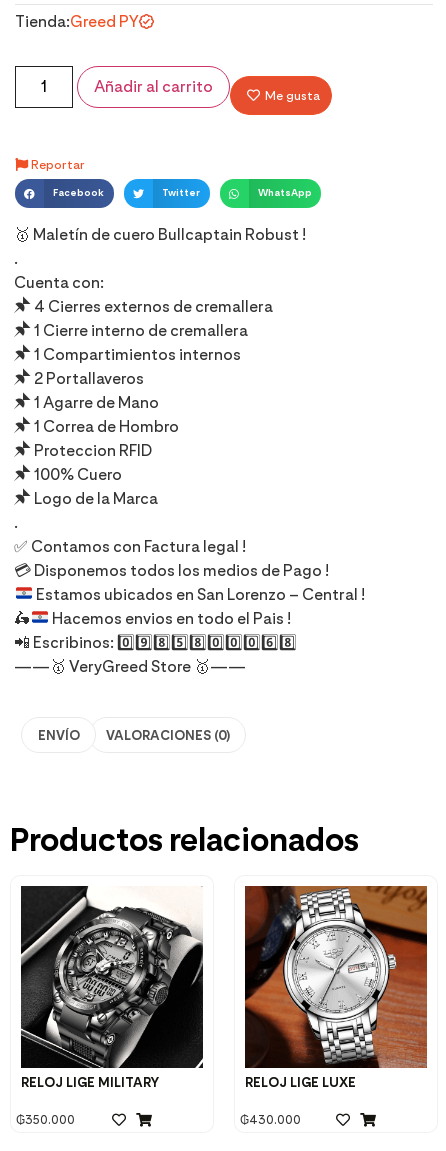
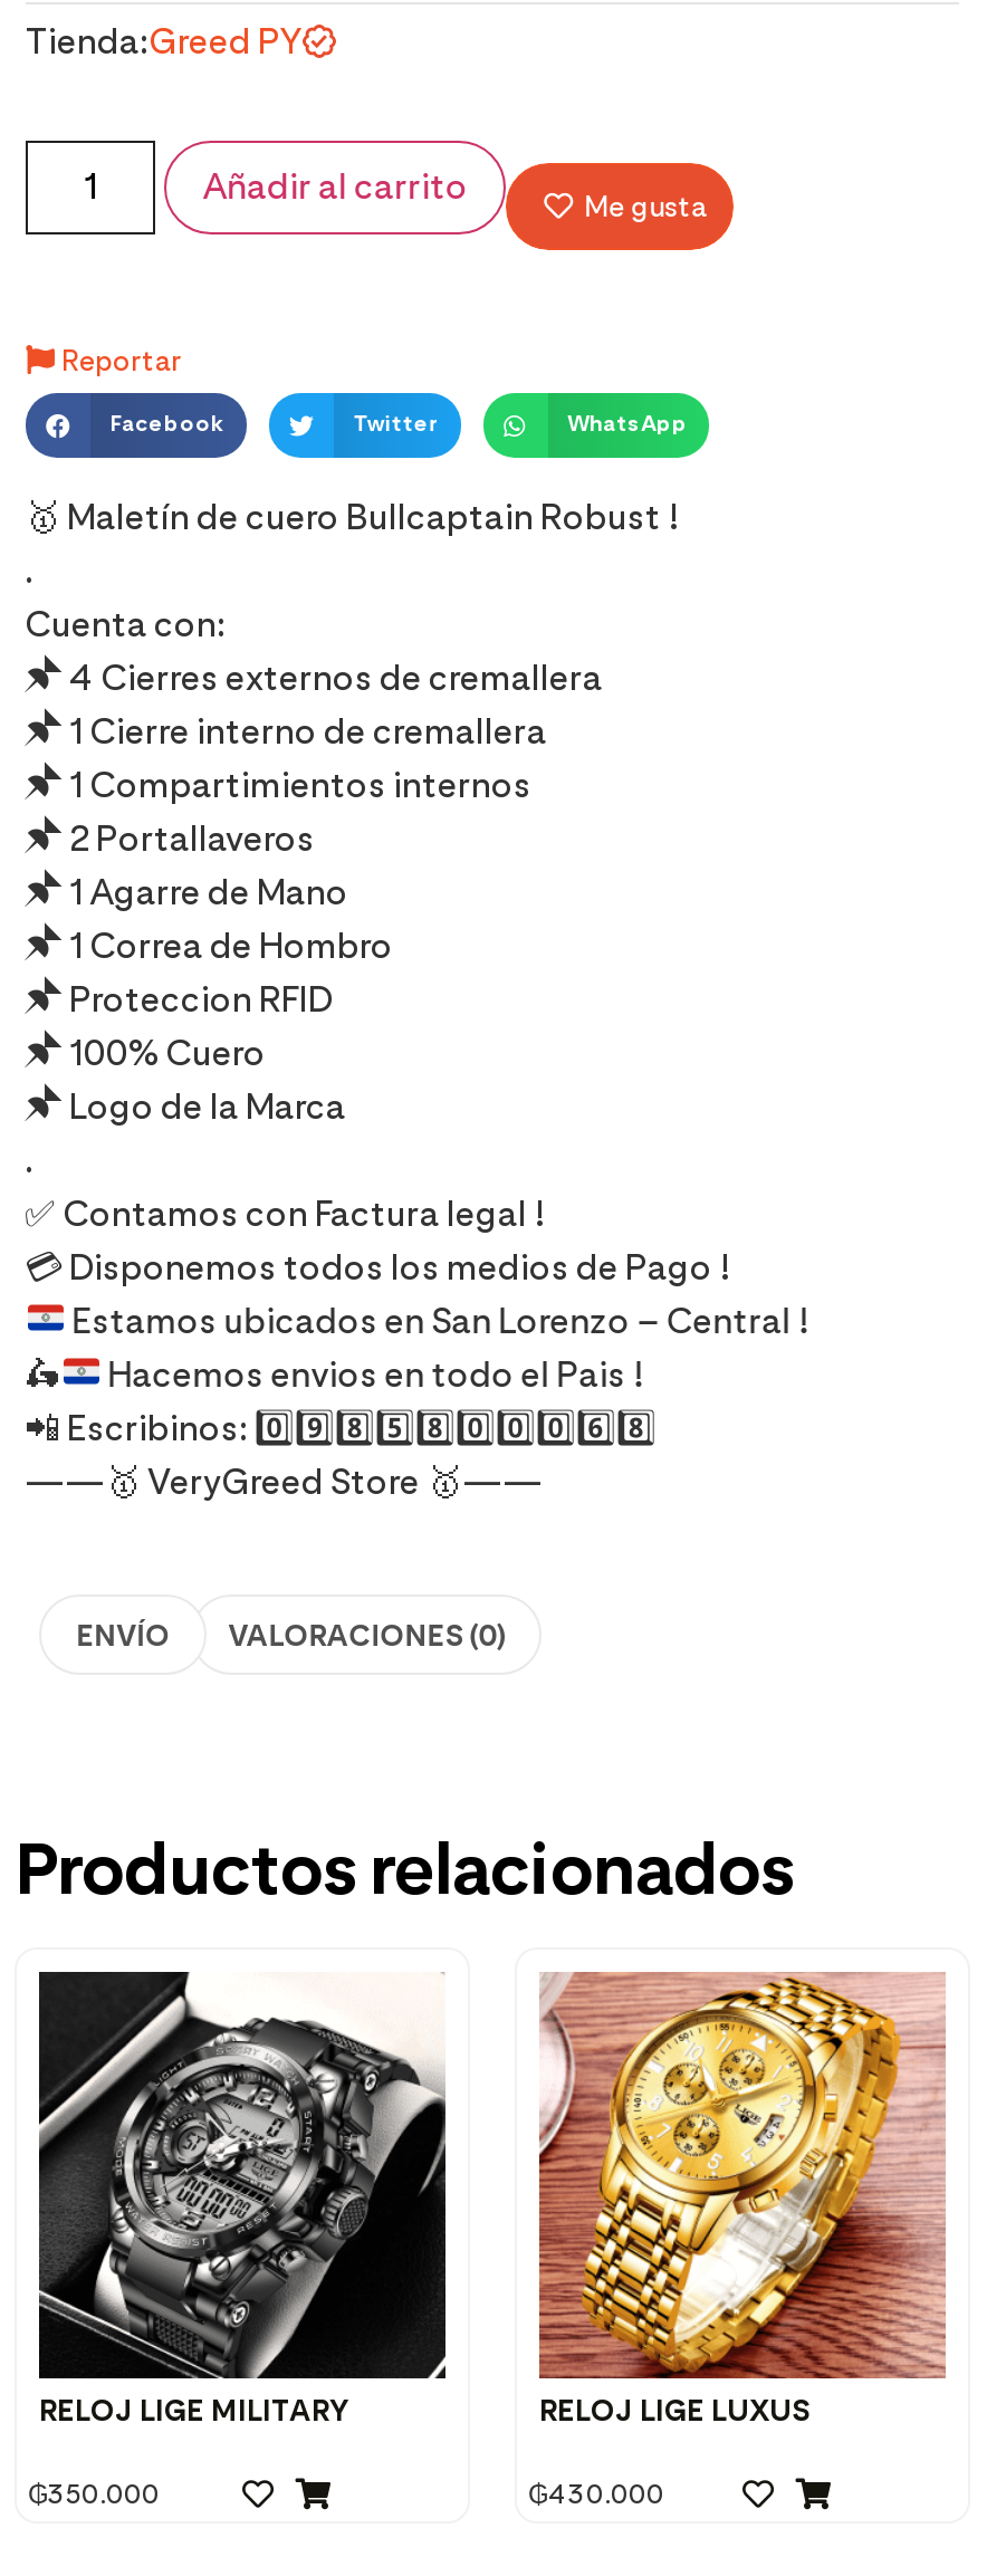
[244,885,428,1090] [image] | RELOJ LIGE LUXE -> [537,1970,946,2428] [image] | RELOJ LIGE LUXUS

